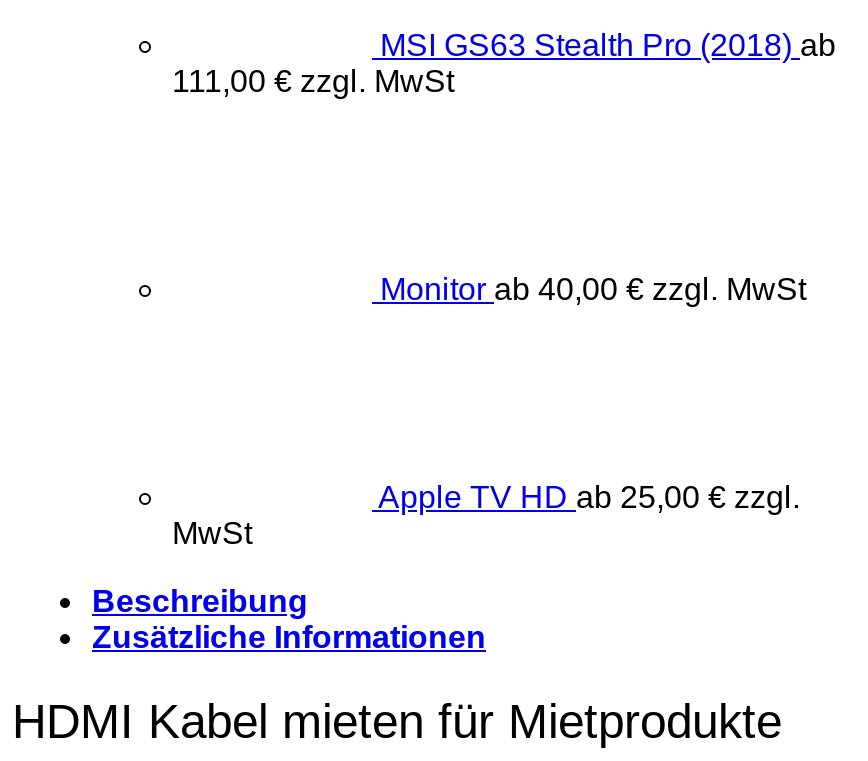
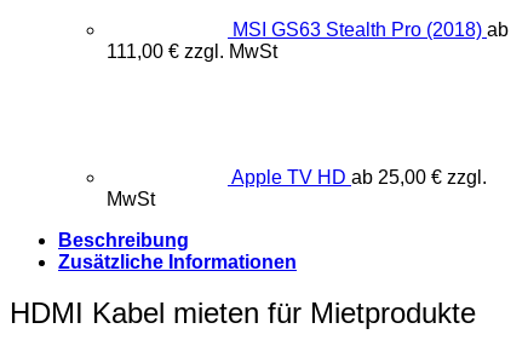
[380,271,806,305] Monitor ab 40,00 €zzgl. MwSt -> none

